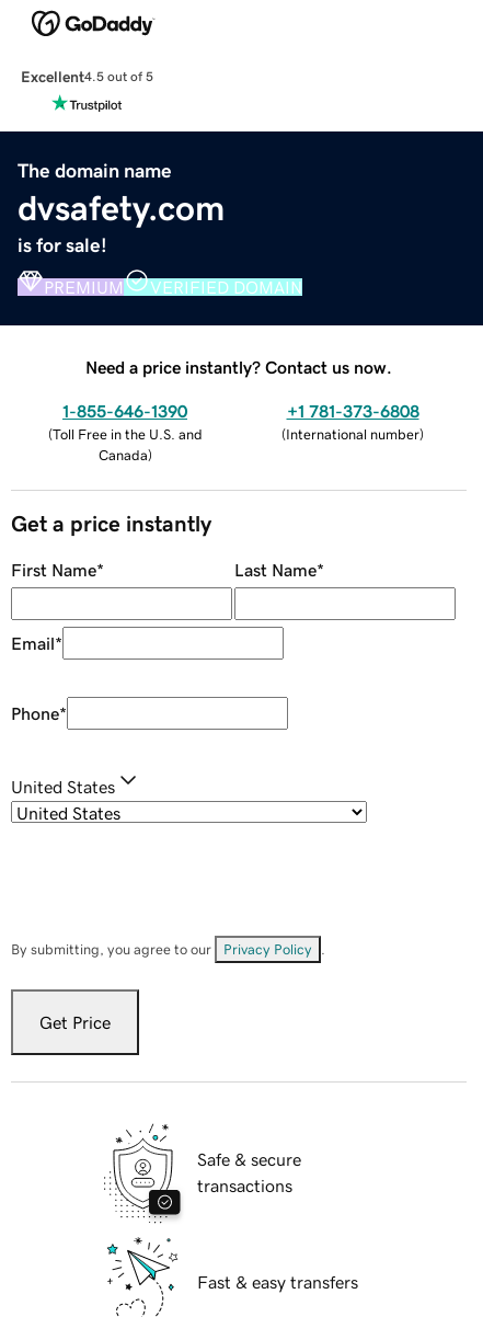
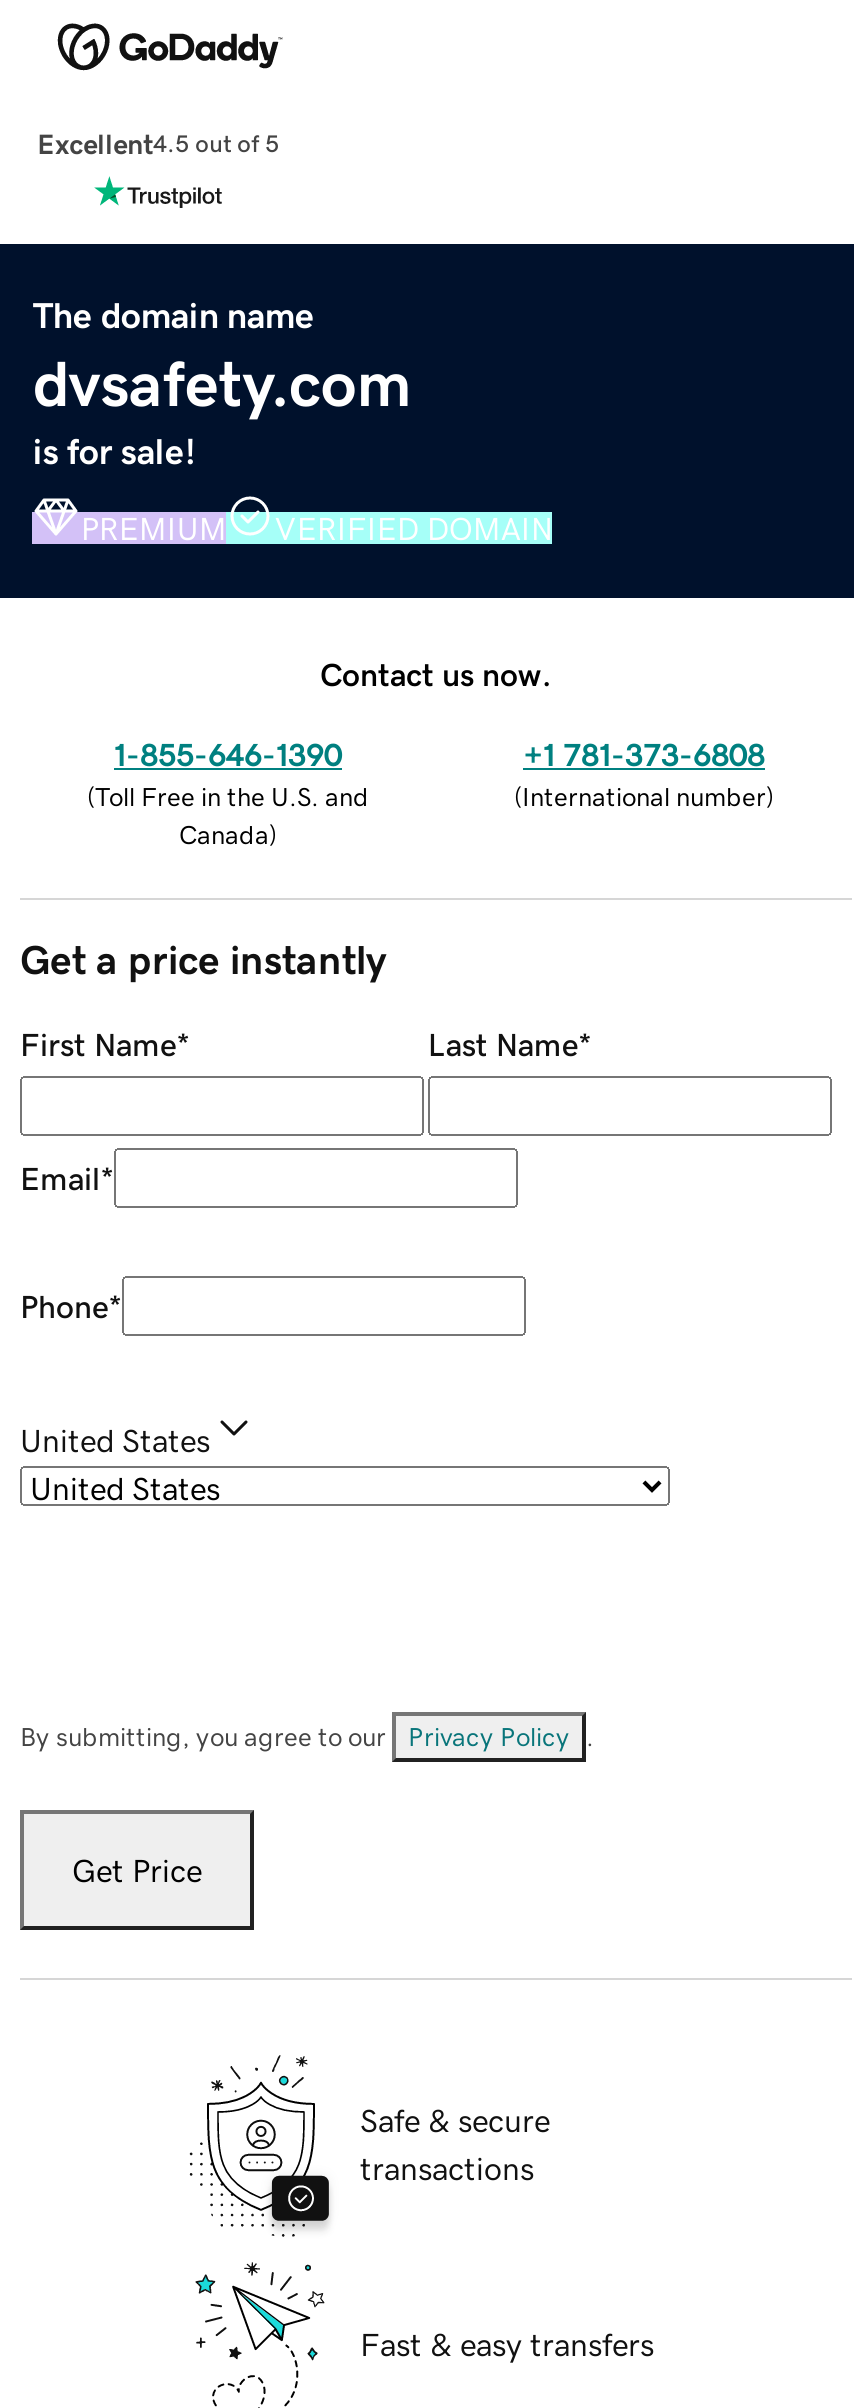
[85,358,392,375] Need a price instantly? Contact us now. -> [320,657,552,689] Contact us now.

